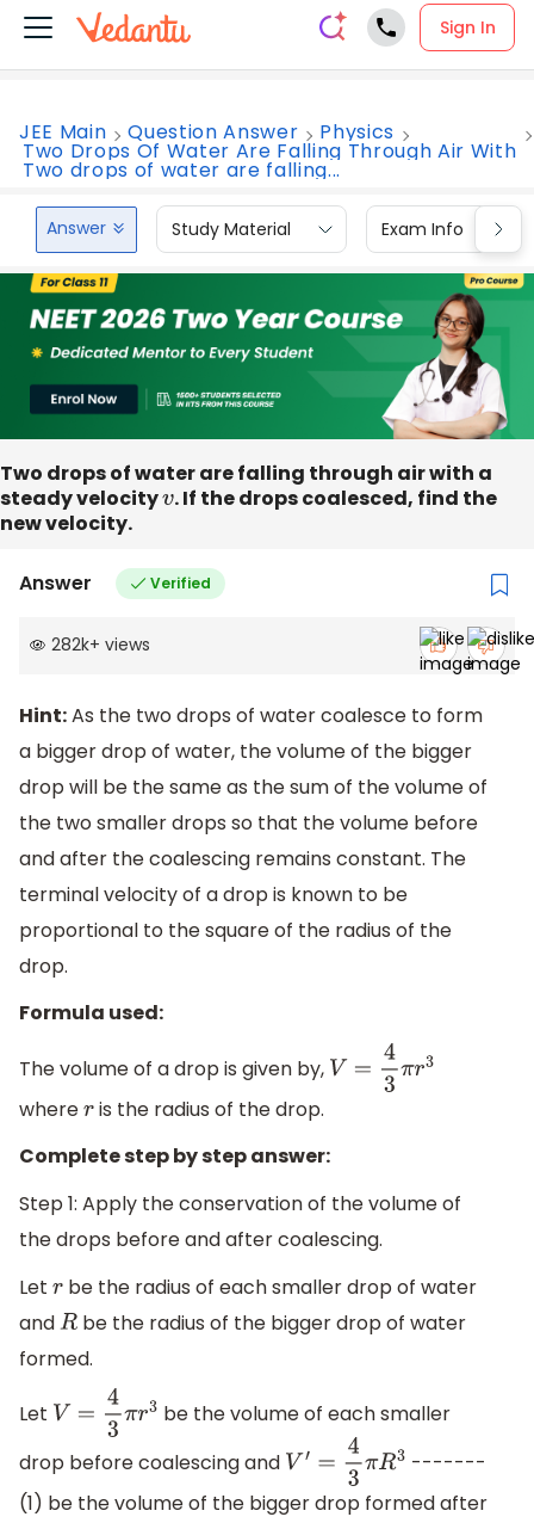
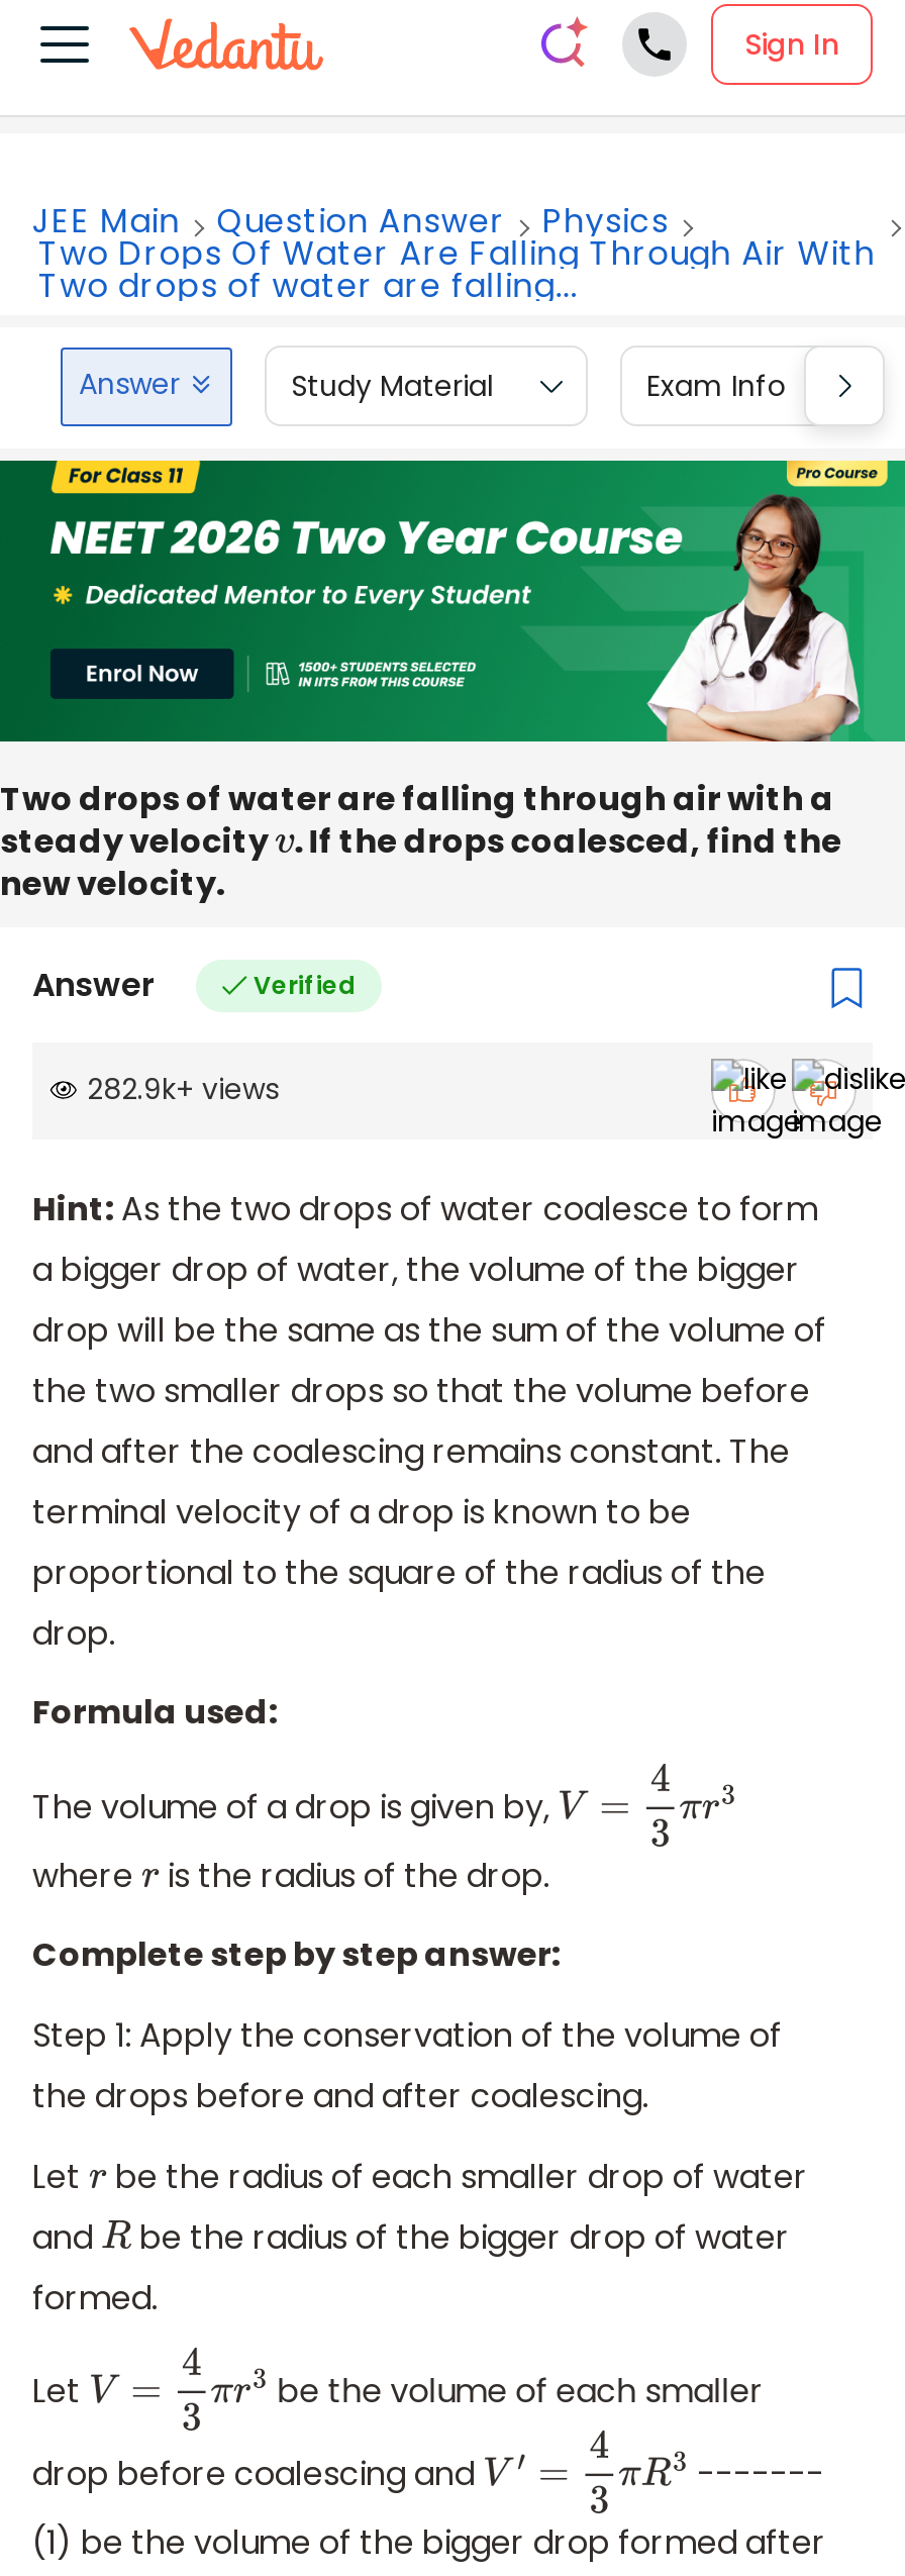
[51,633,150,657] 282k+ views -> [87,1069,279,1110] 282.9k+ views

